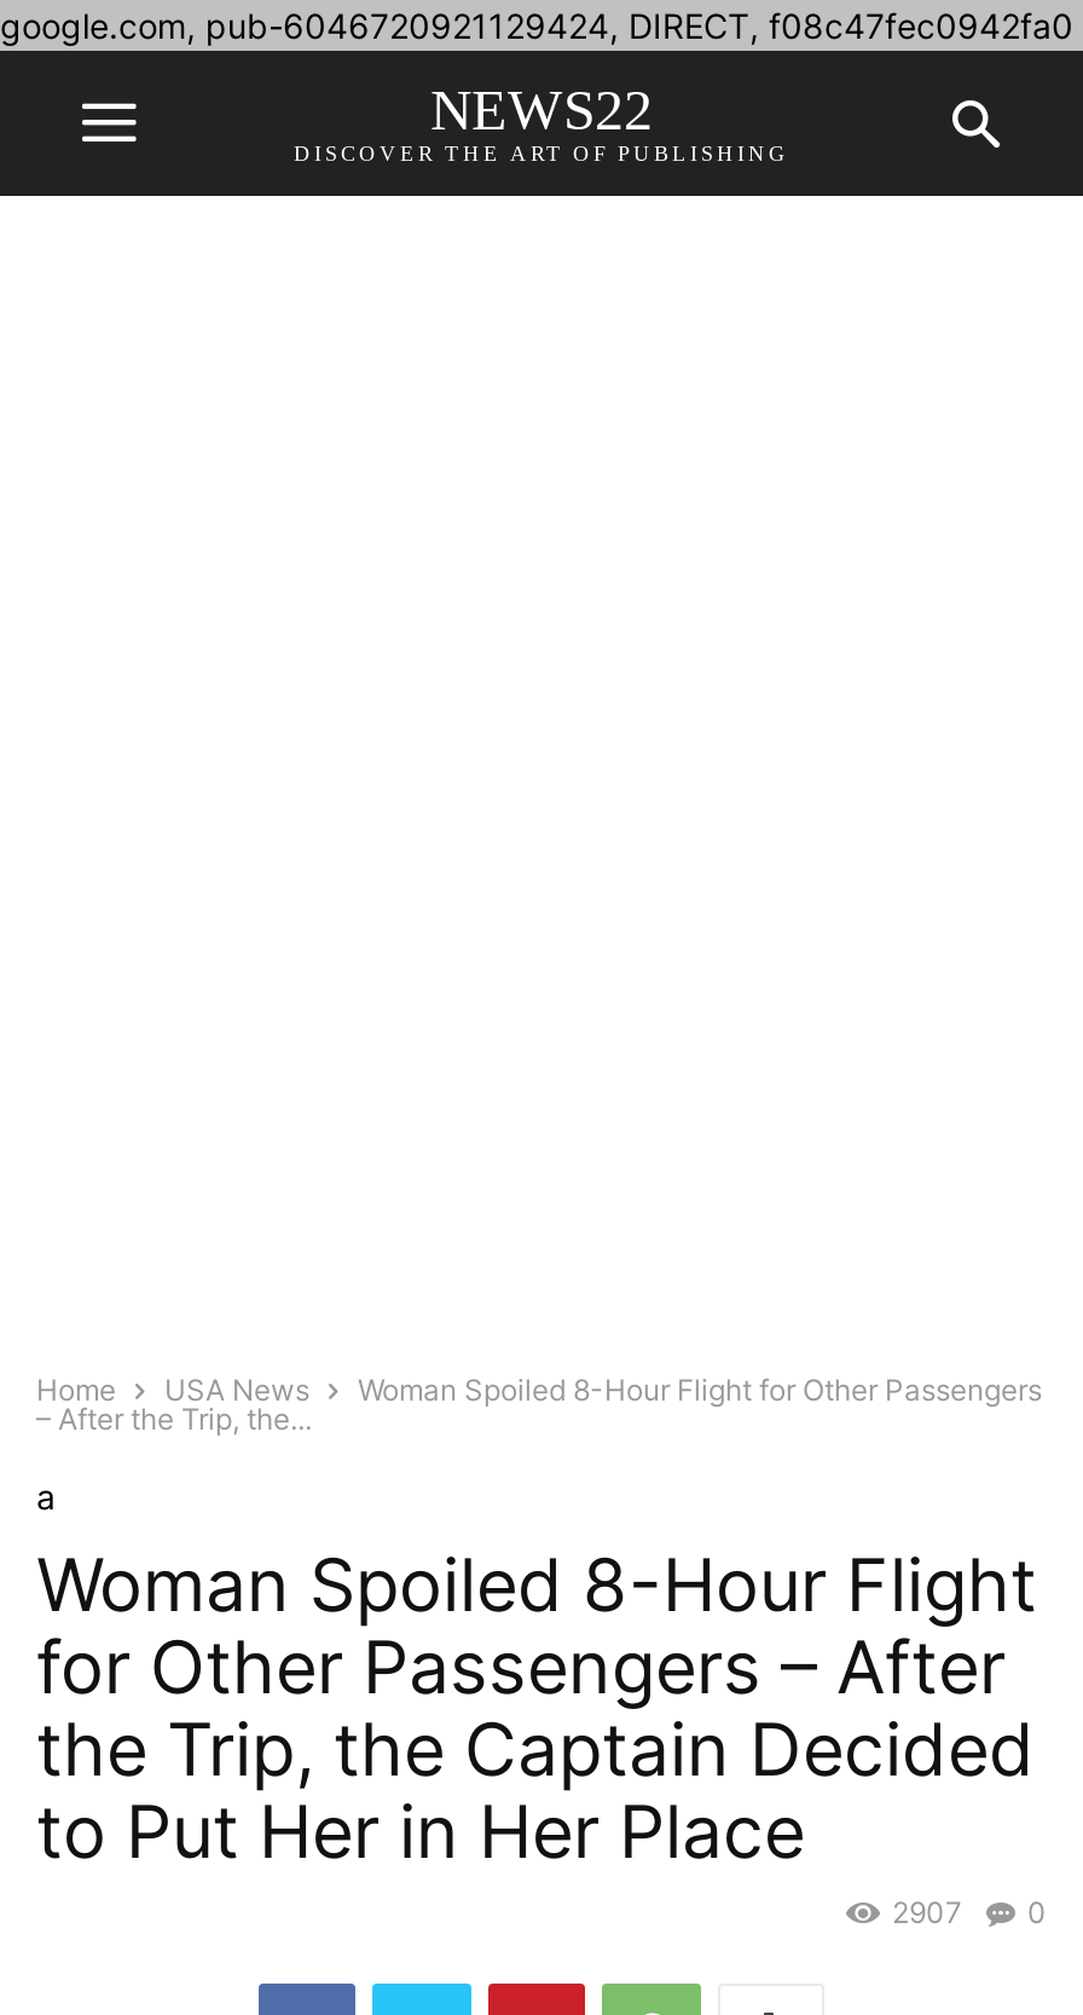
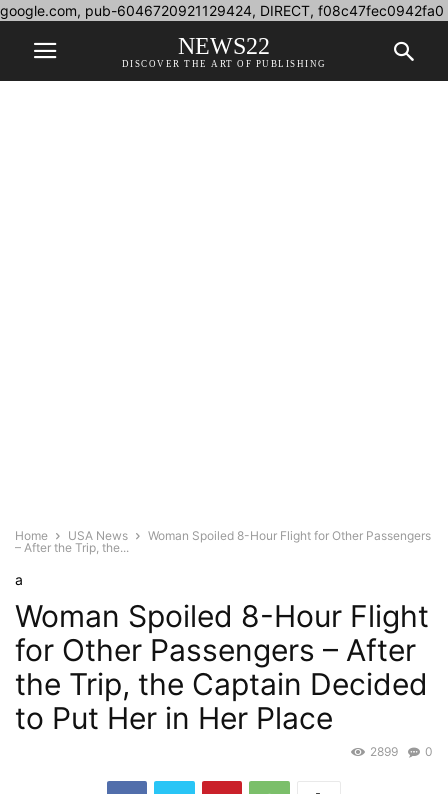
[892,1894,1047,1930] 2907 0 -> [370,744,433,759] 2899 0

